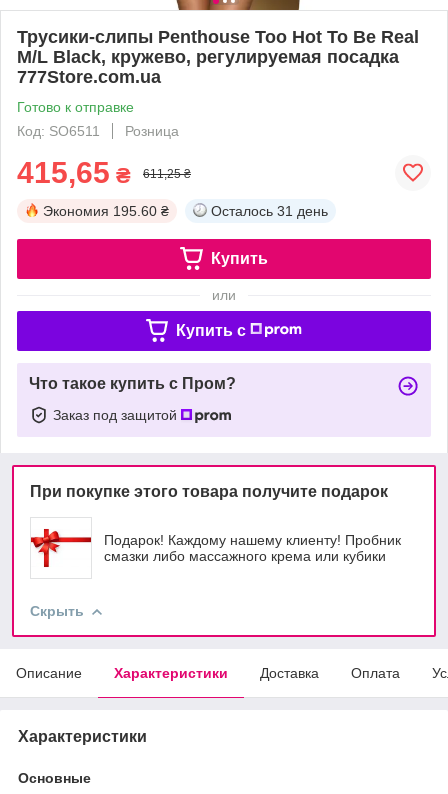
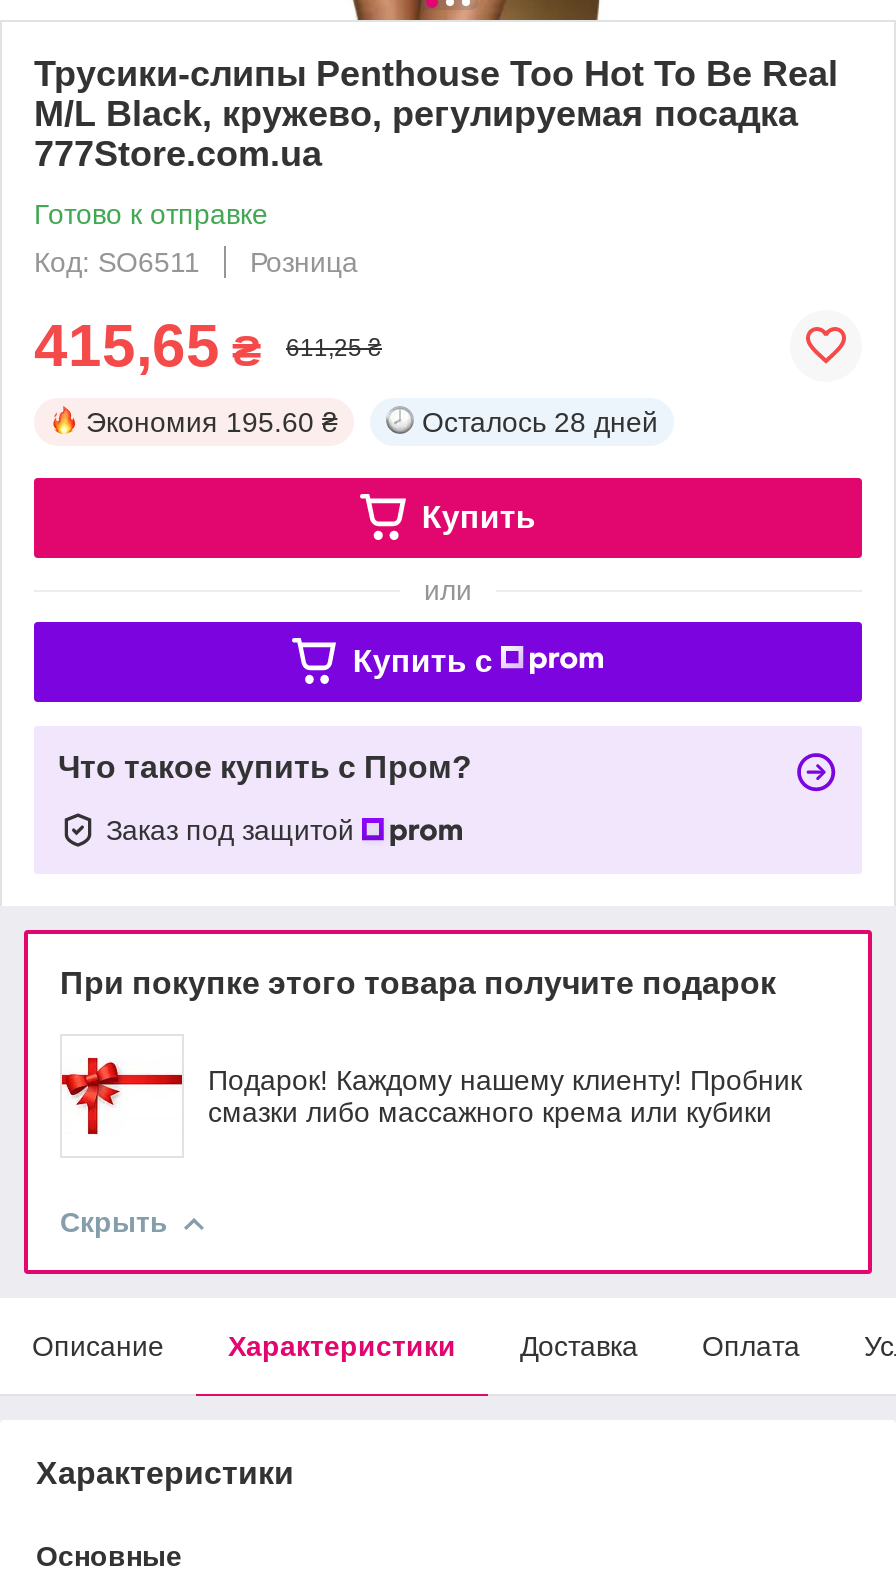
[211,203,328,219] Осталось 31 день -> [422,406,658,438] Осталось 28 дней

